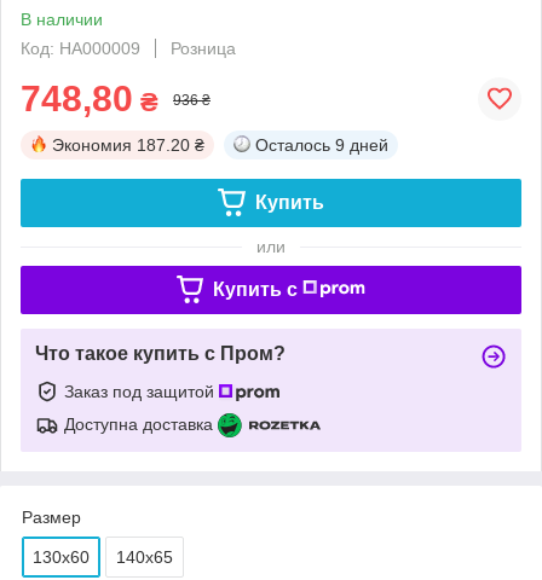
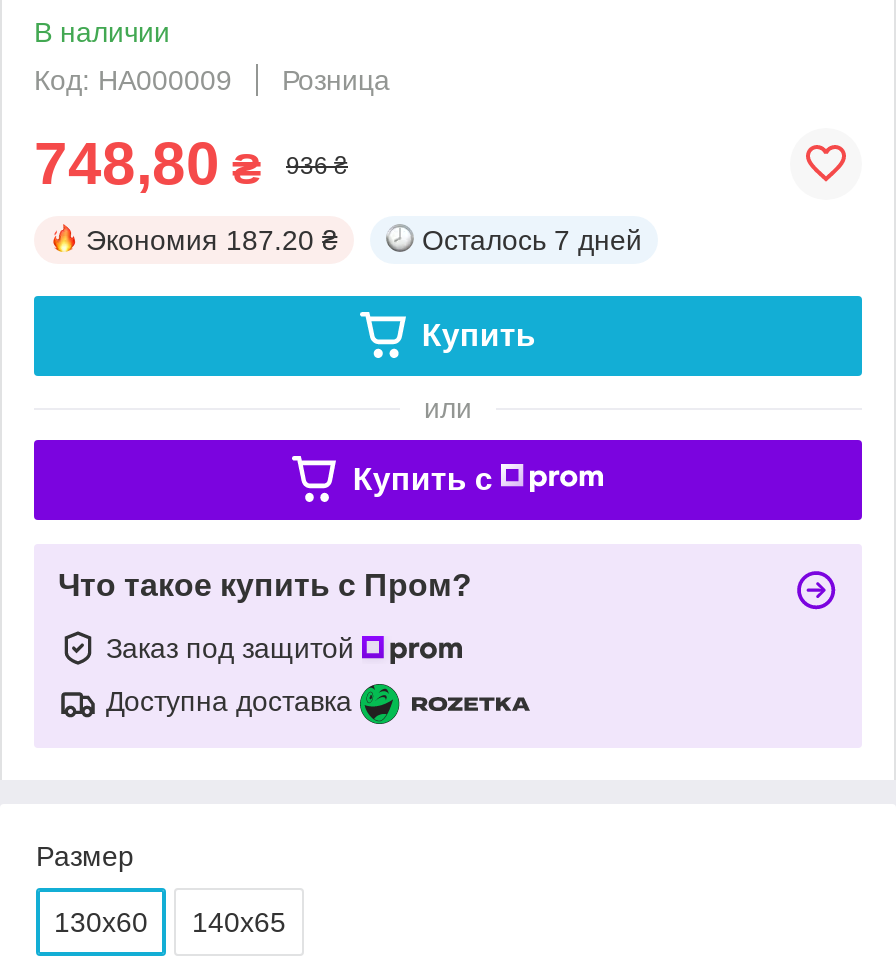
[255,135,388,154] Осталось 9 дней -> [422,224,642,256] Осталось 7 дней

